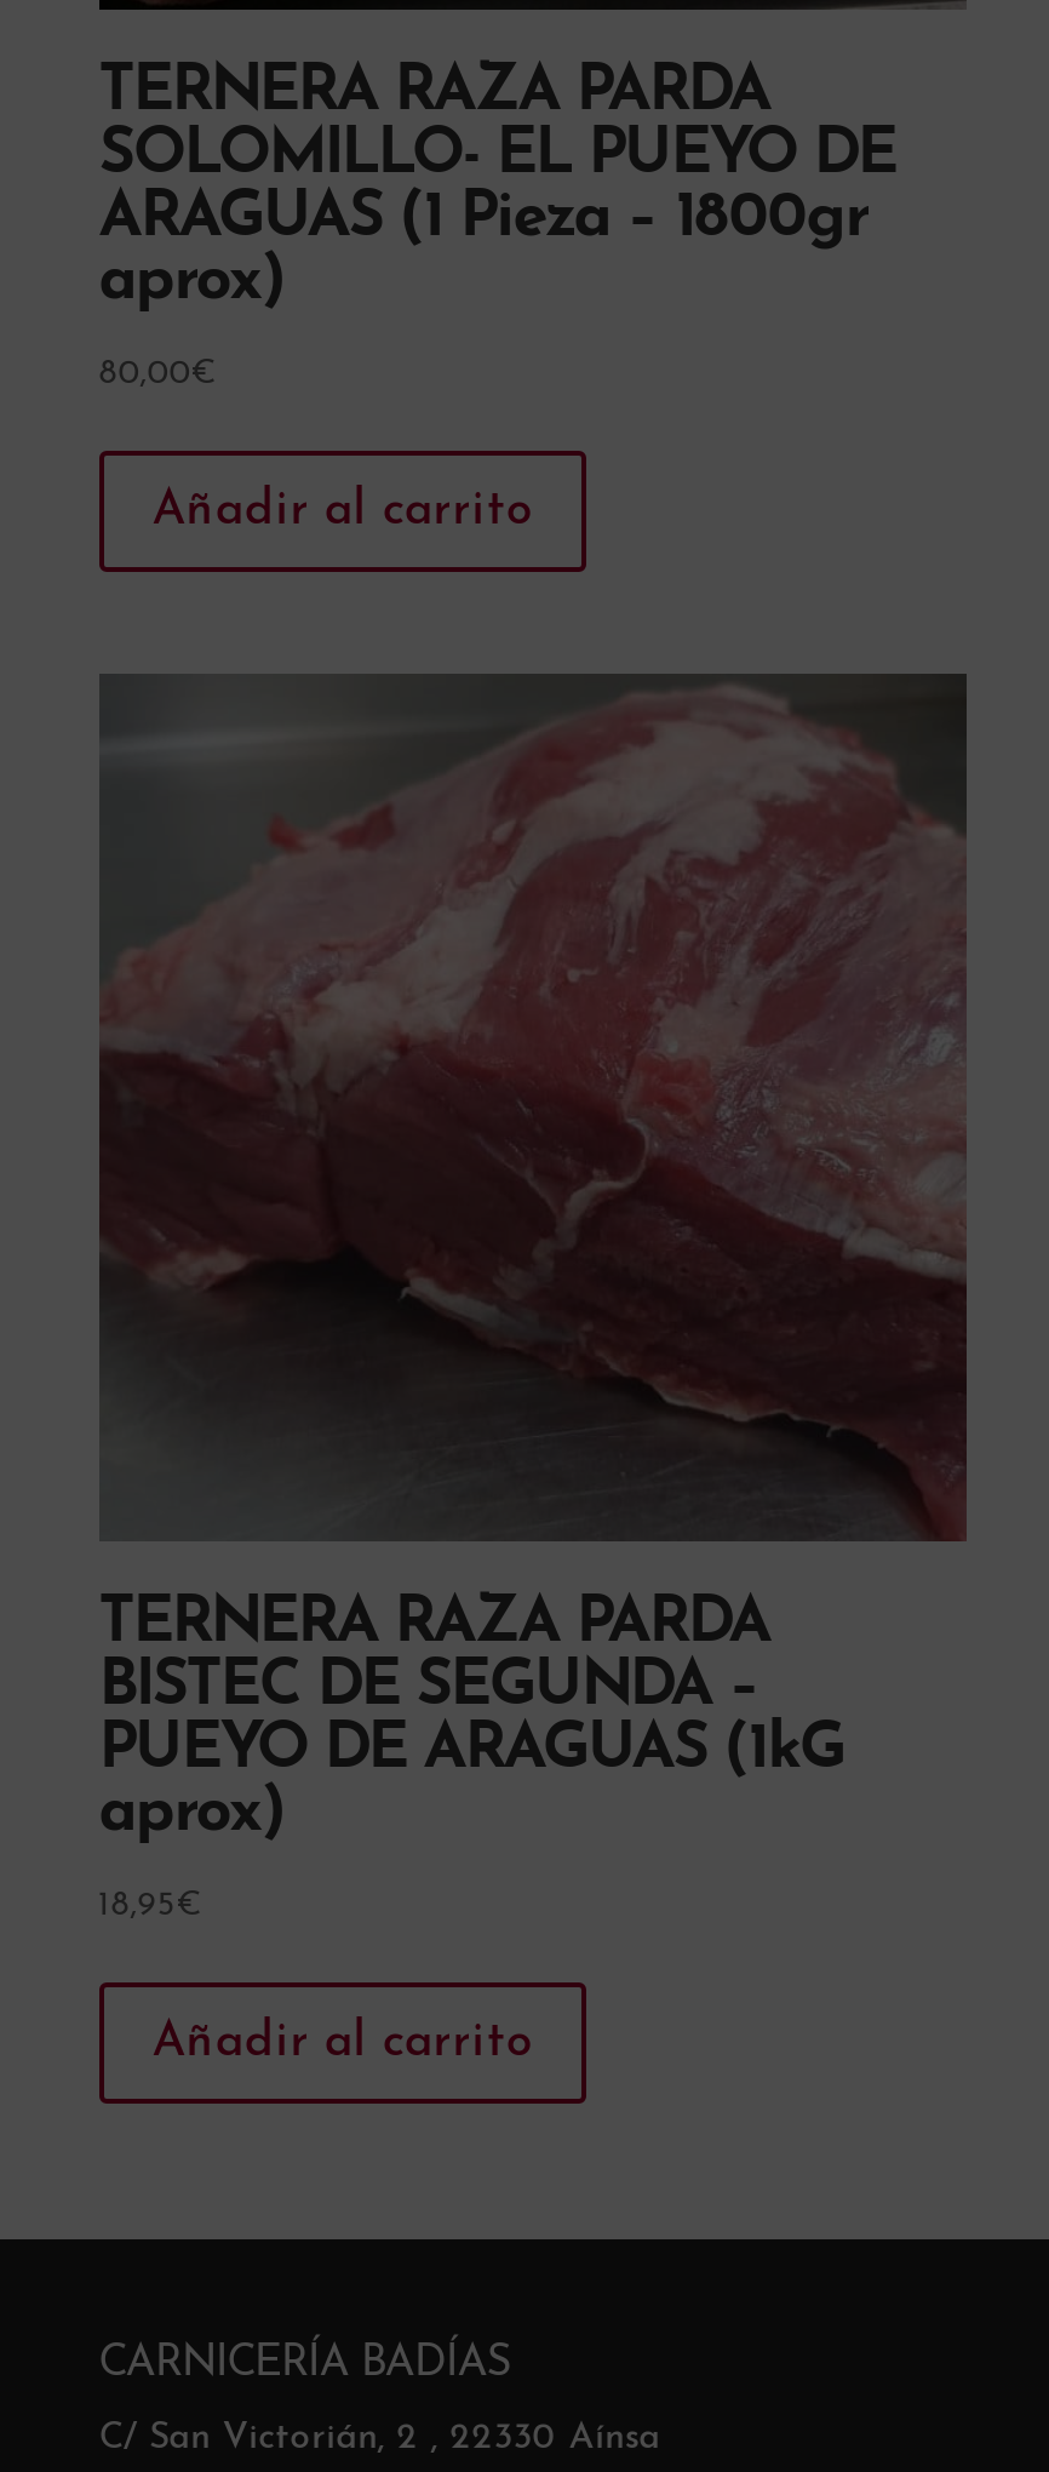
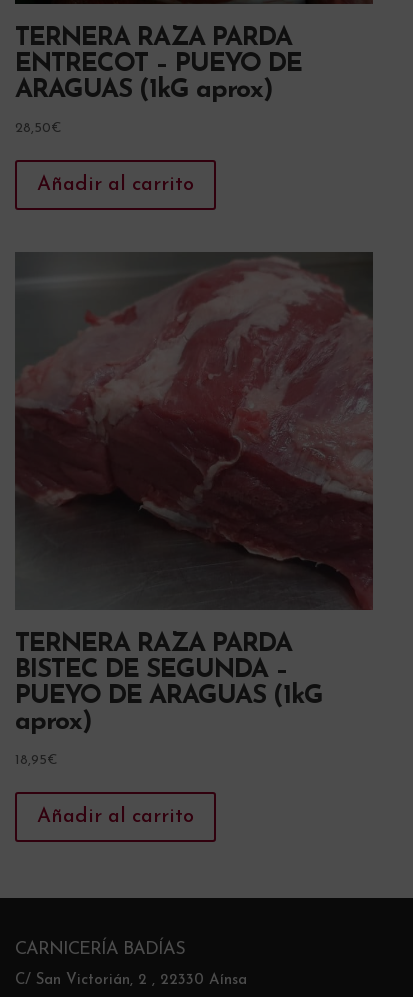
[99,124,896,316] SOLOMILLO- EL PUEYO DE | ARAGUAS (1 Pieza – 1800gr | aprox) -> [15,51,302,104] ENTRECOT – PUEYO DE | ARAGUAS (1kG aprox)
[99,357,218,393] 80,00€ -> [15,121,62,136] 28,50€

